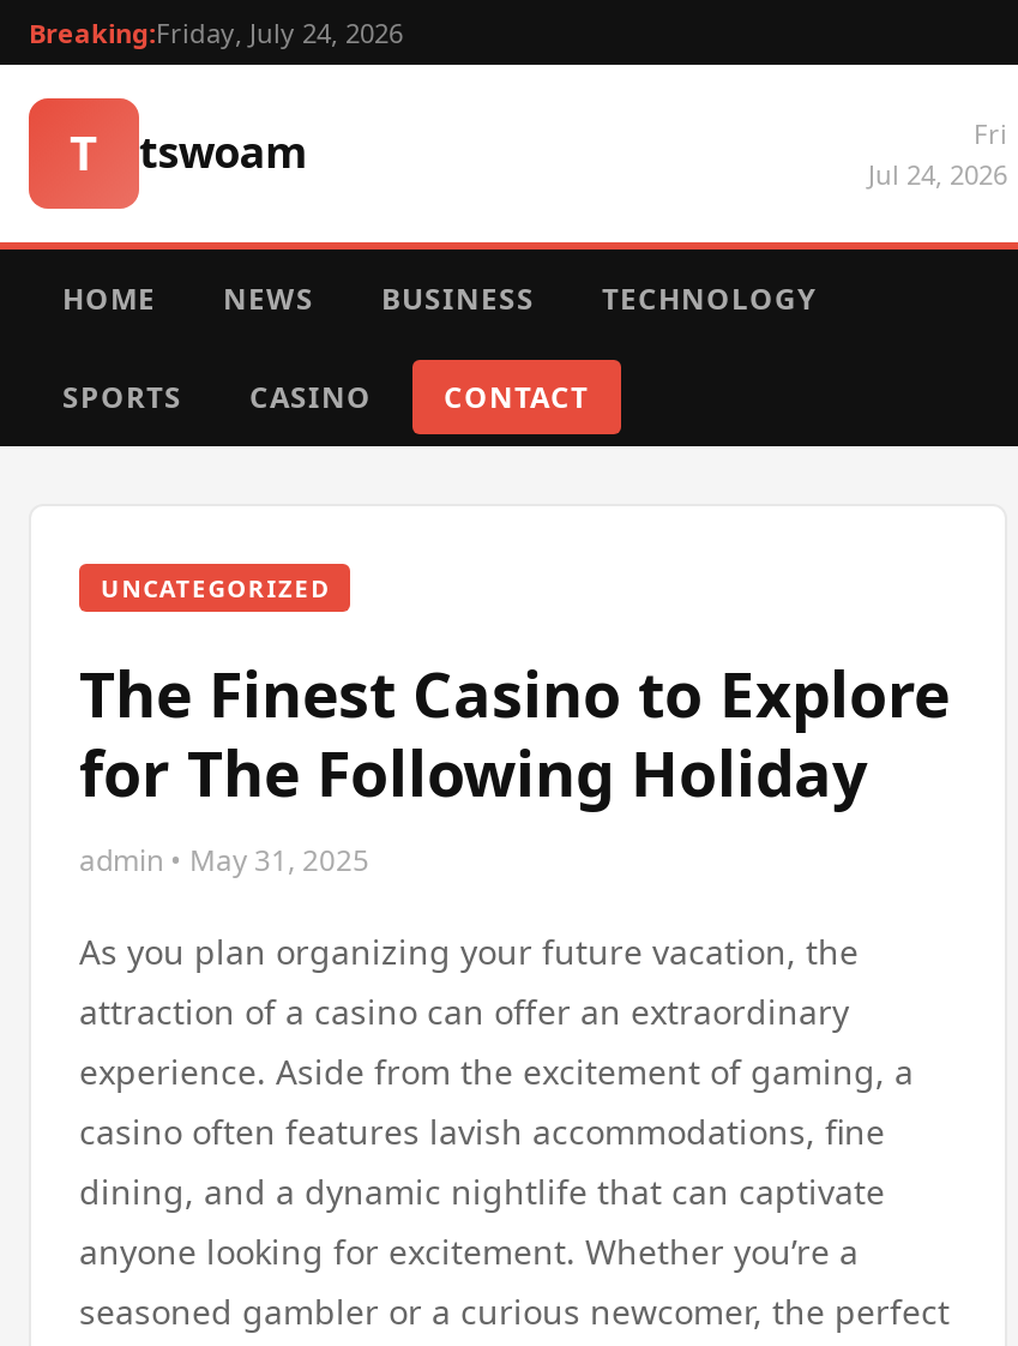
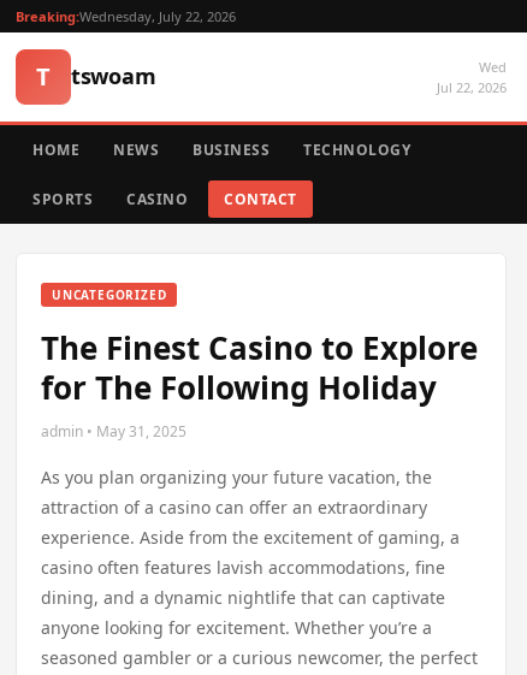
[29,14,403,50] Breaking:Friday, July 24, 2026 -> [16,7,236,25] Breaking:Wednesday, July 22, 2026
[868,115,1007,192] Fri | Jul 24, 2026 -> [437,58,507,96] Wed | Jul 22, 2026

